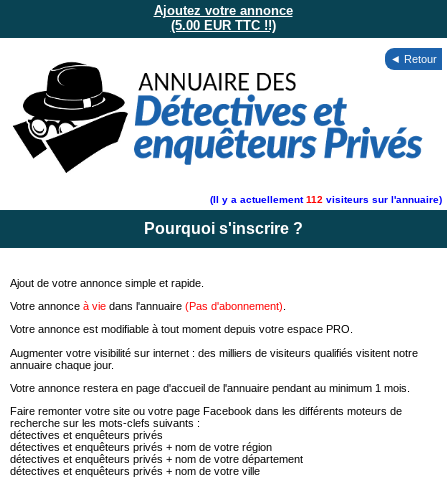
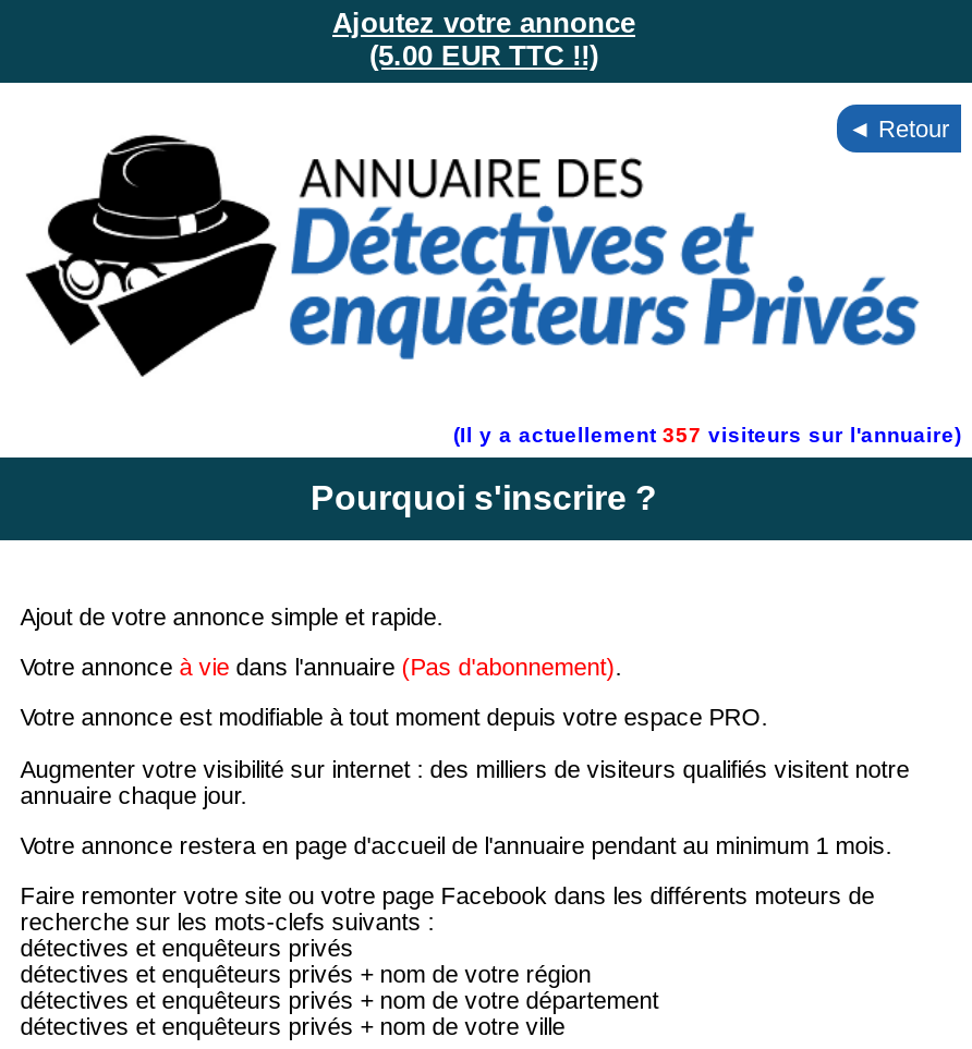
[210,194,442,205] (Il y a actuellement 112 visiteurs sur l'annuaire) -> [453,422,961,446] (Il y a actuellement 357 visiteurs sur l'annuaire)

